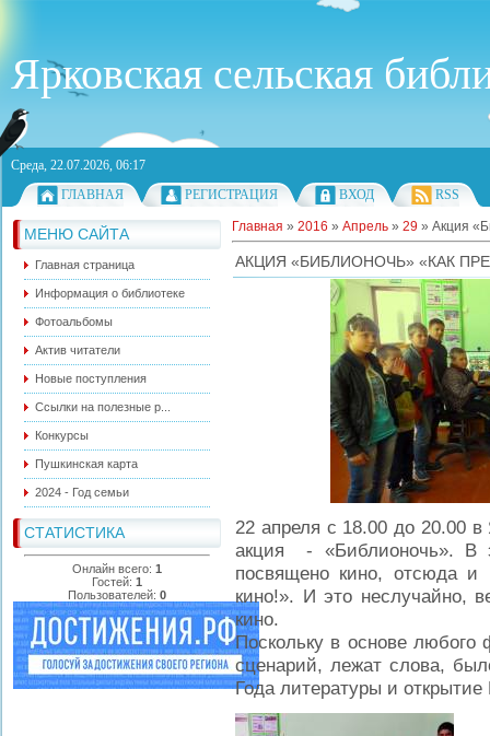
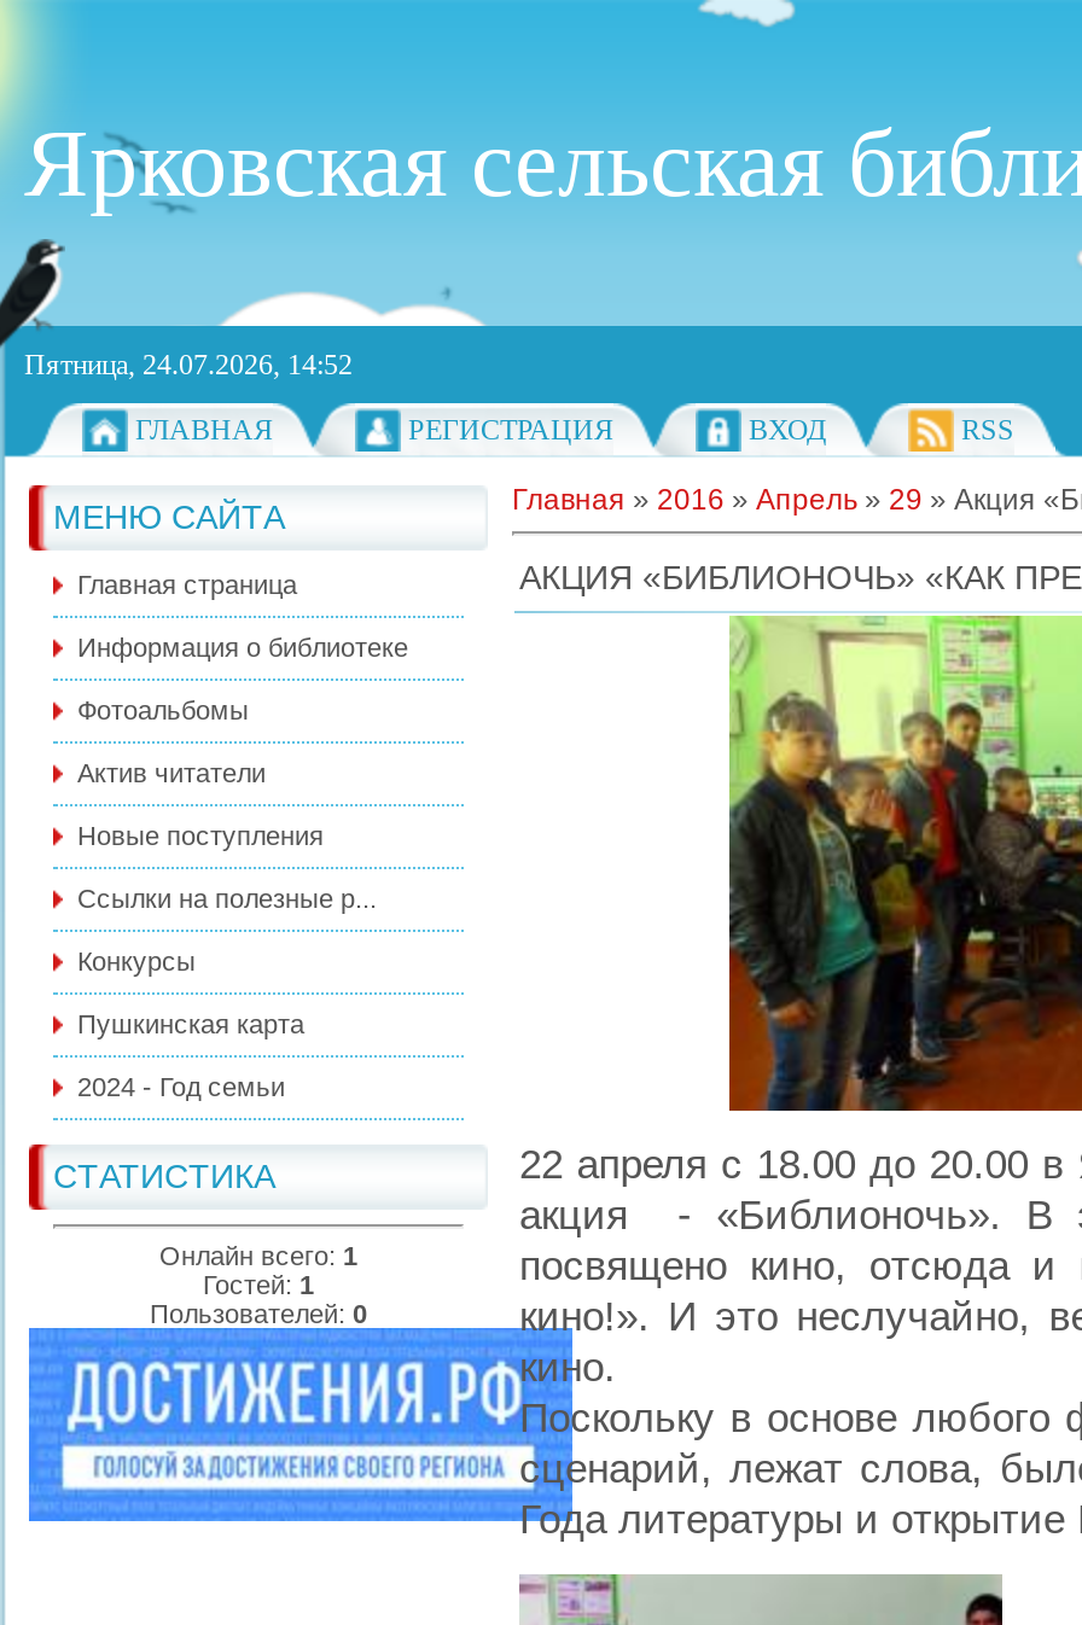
[11,157,145,173] Среда, 22.07.2026, 06:17 -> [24,348,353,382] Пятница, 24.07.2026, 14:52

